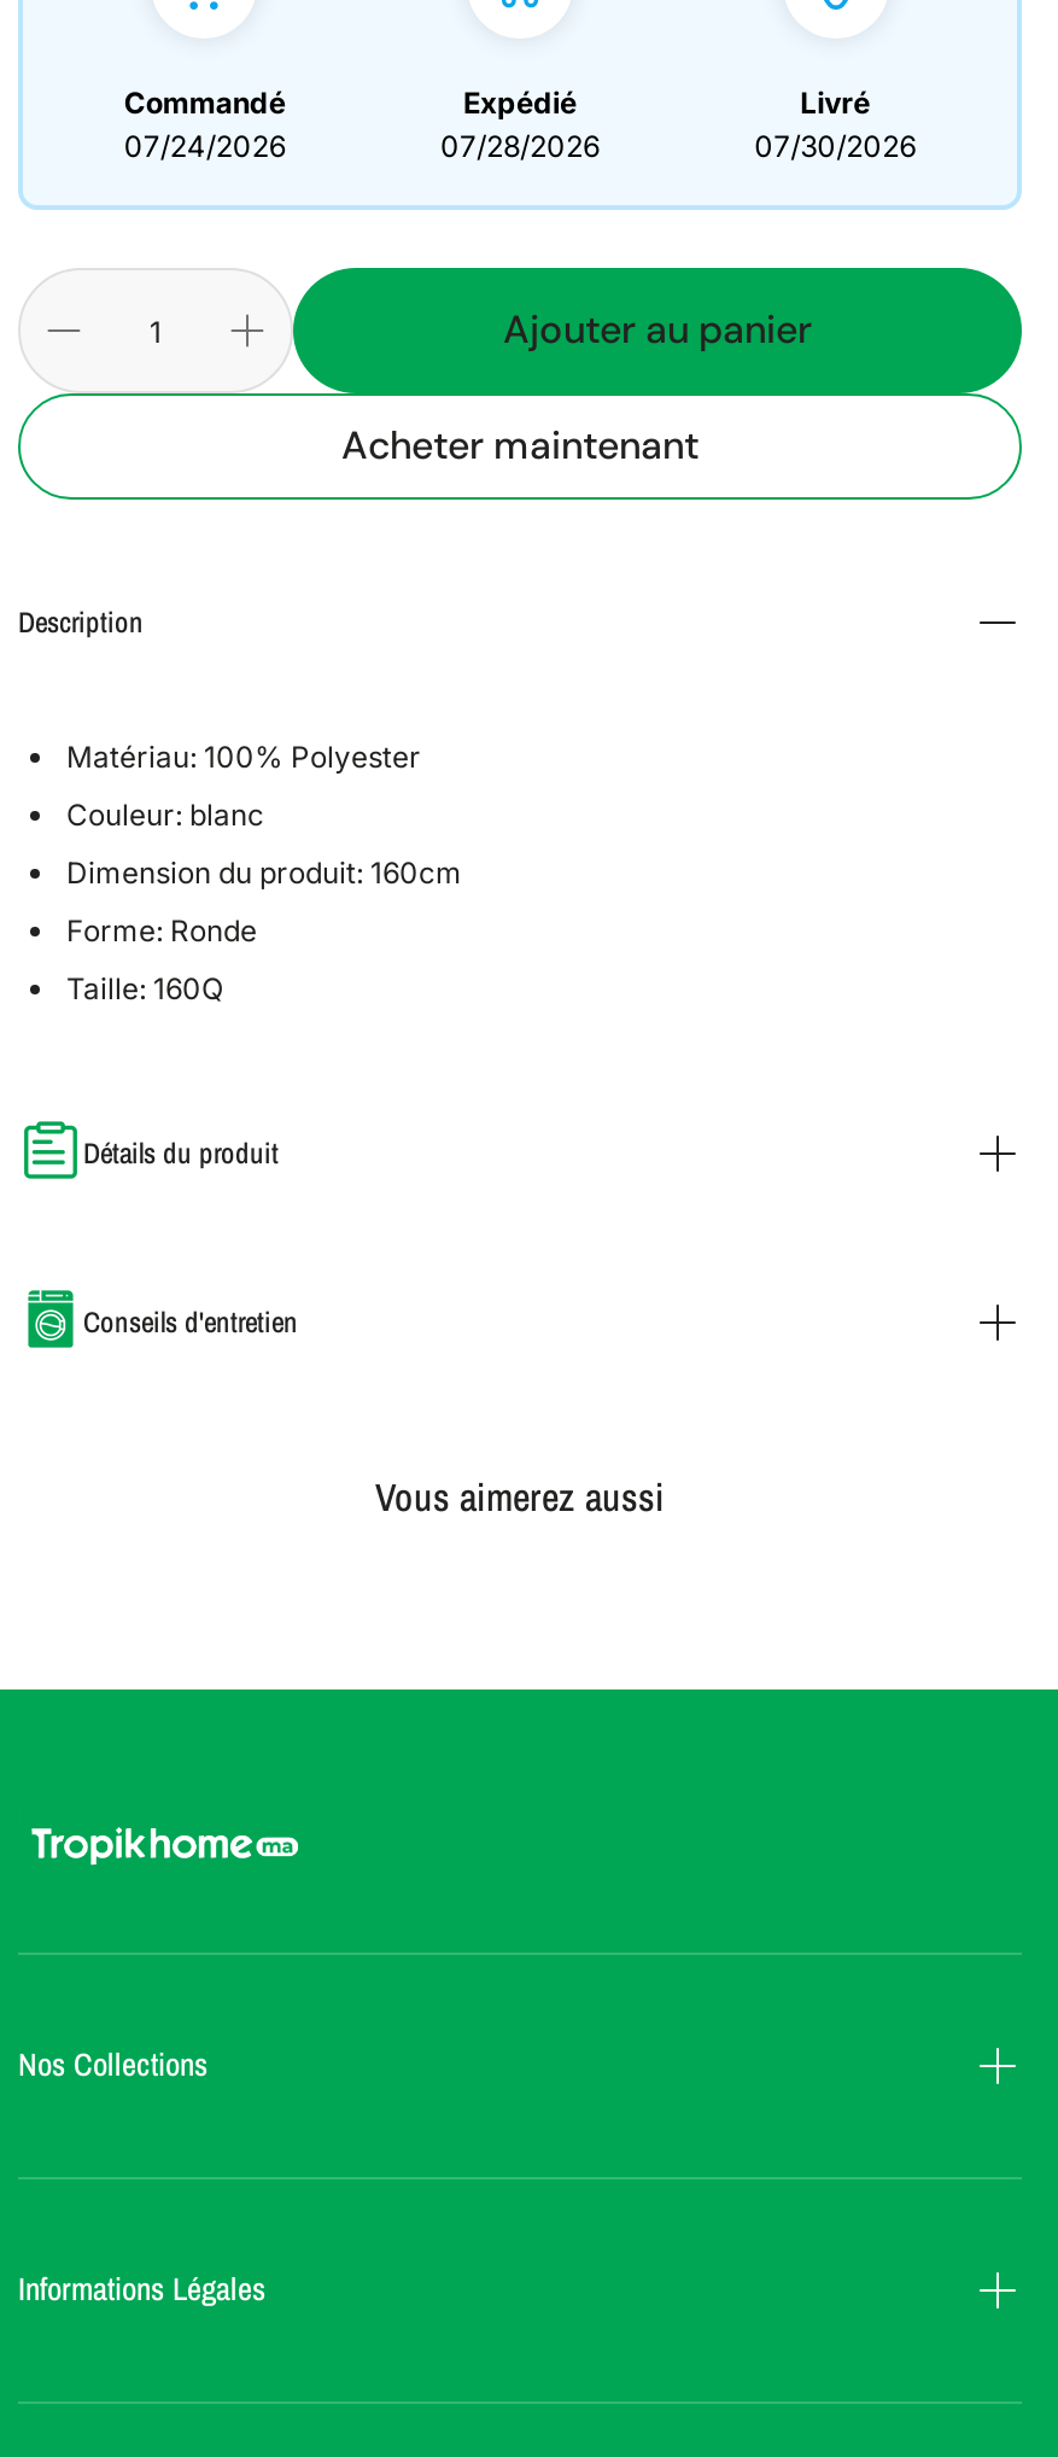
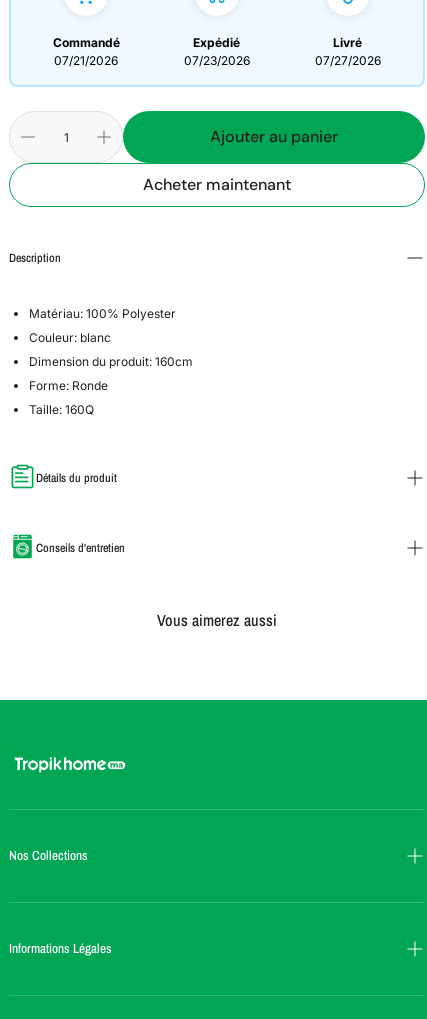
[124,128,285,164] 07/24/2026 -> [54,53,118,68] 07/21/2026
[440,128,600,164] 07/28/2026 -> [184,53,250,68] 07/23/2026
[754,128,916,164] 07/30/2026 -> [315,53,381,68] 07/27/2026

